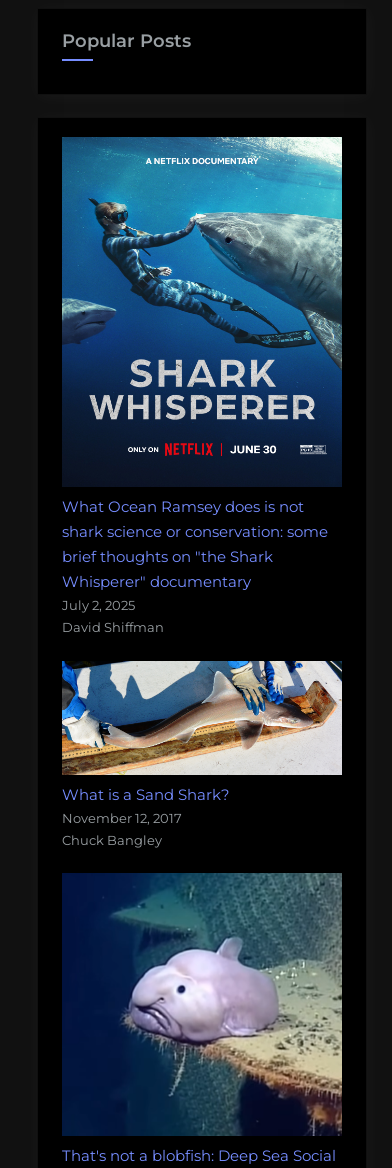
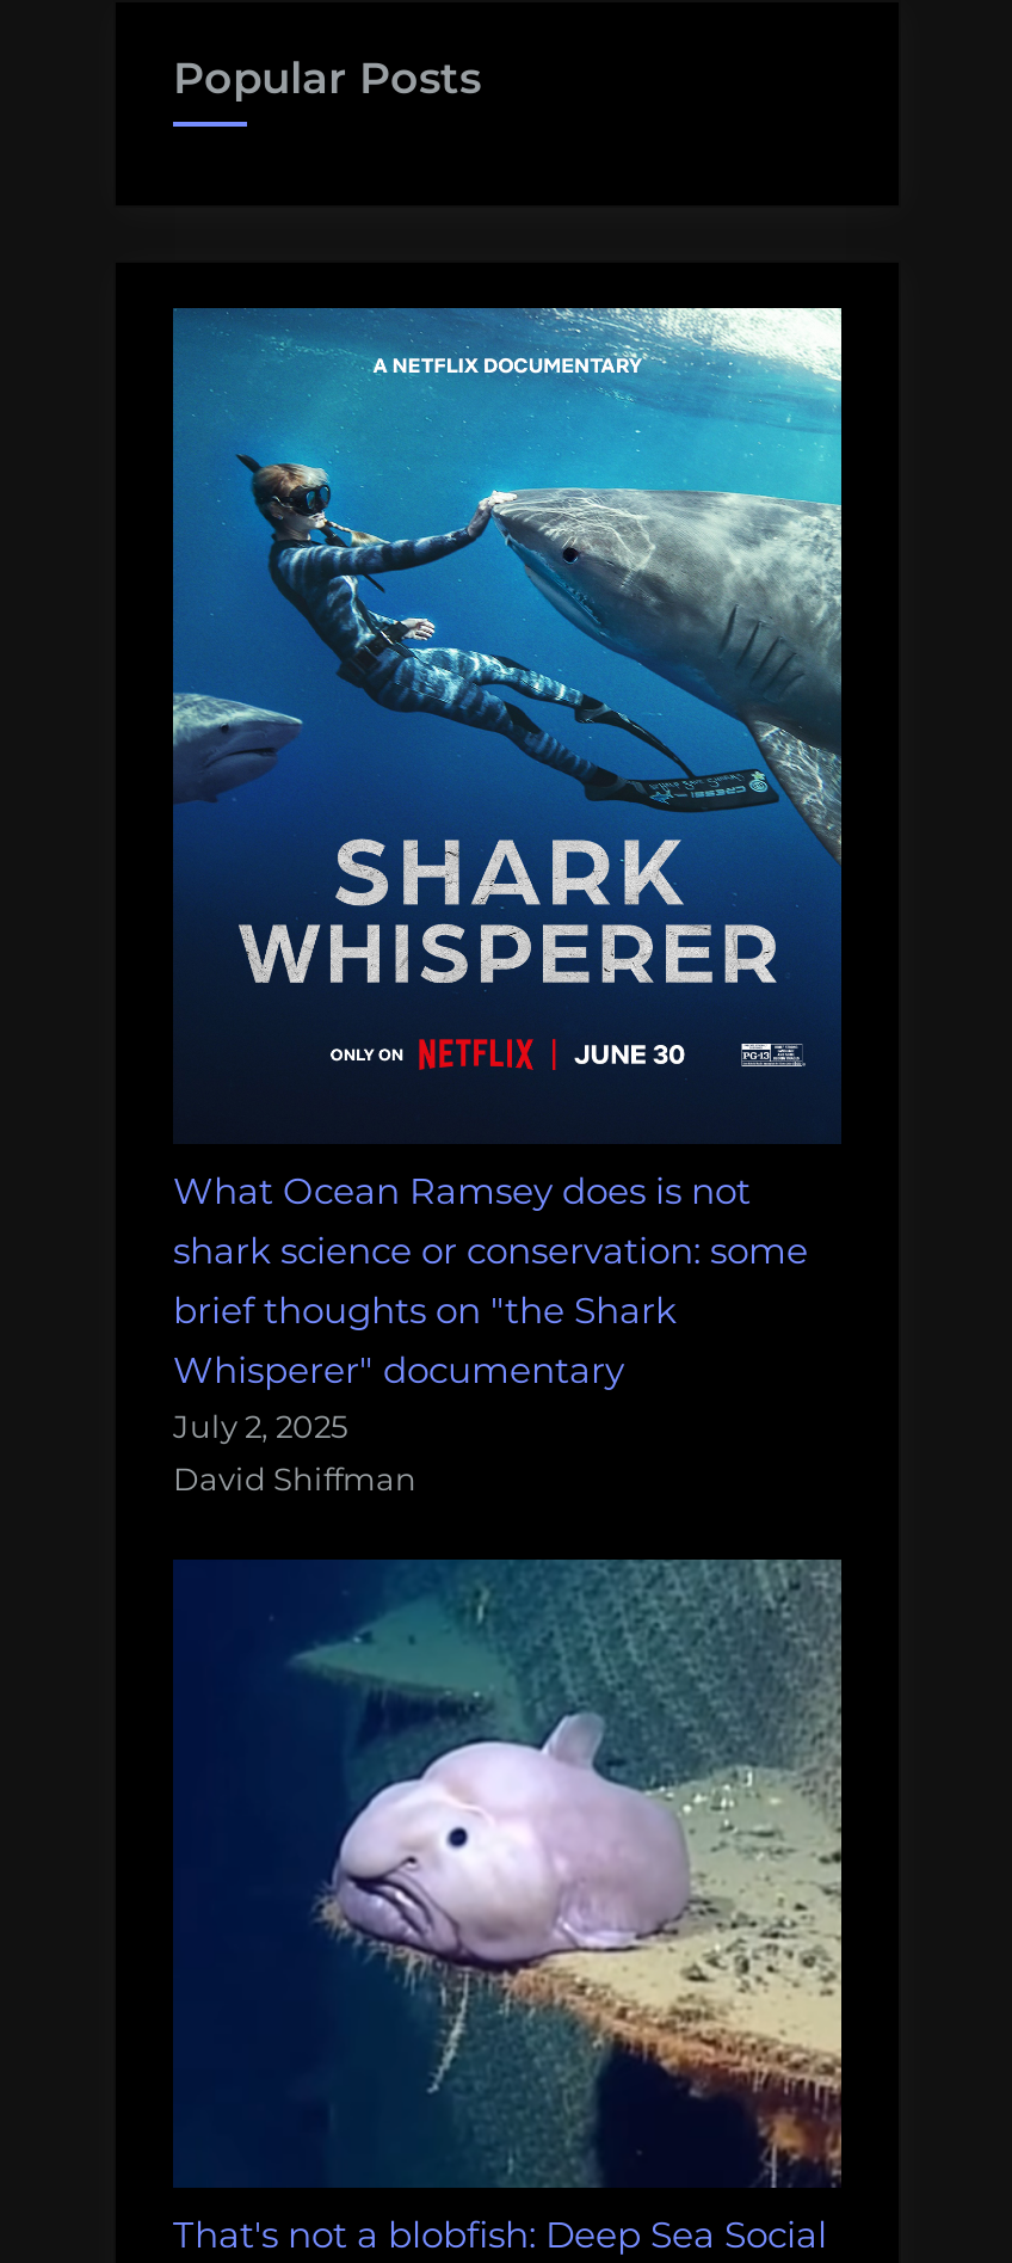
[61,660,342,848] [image] | What is a Sand Shark? | November 12, 2017 | Chuck Bangley -> none

